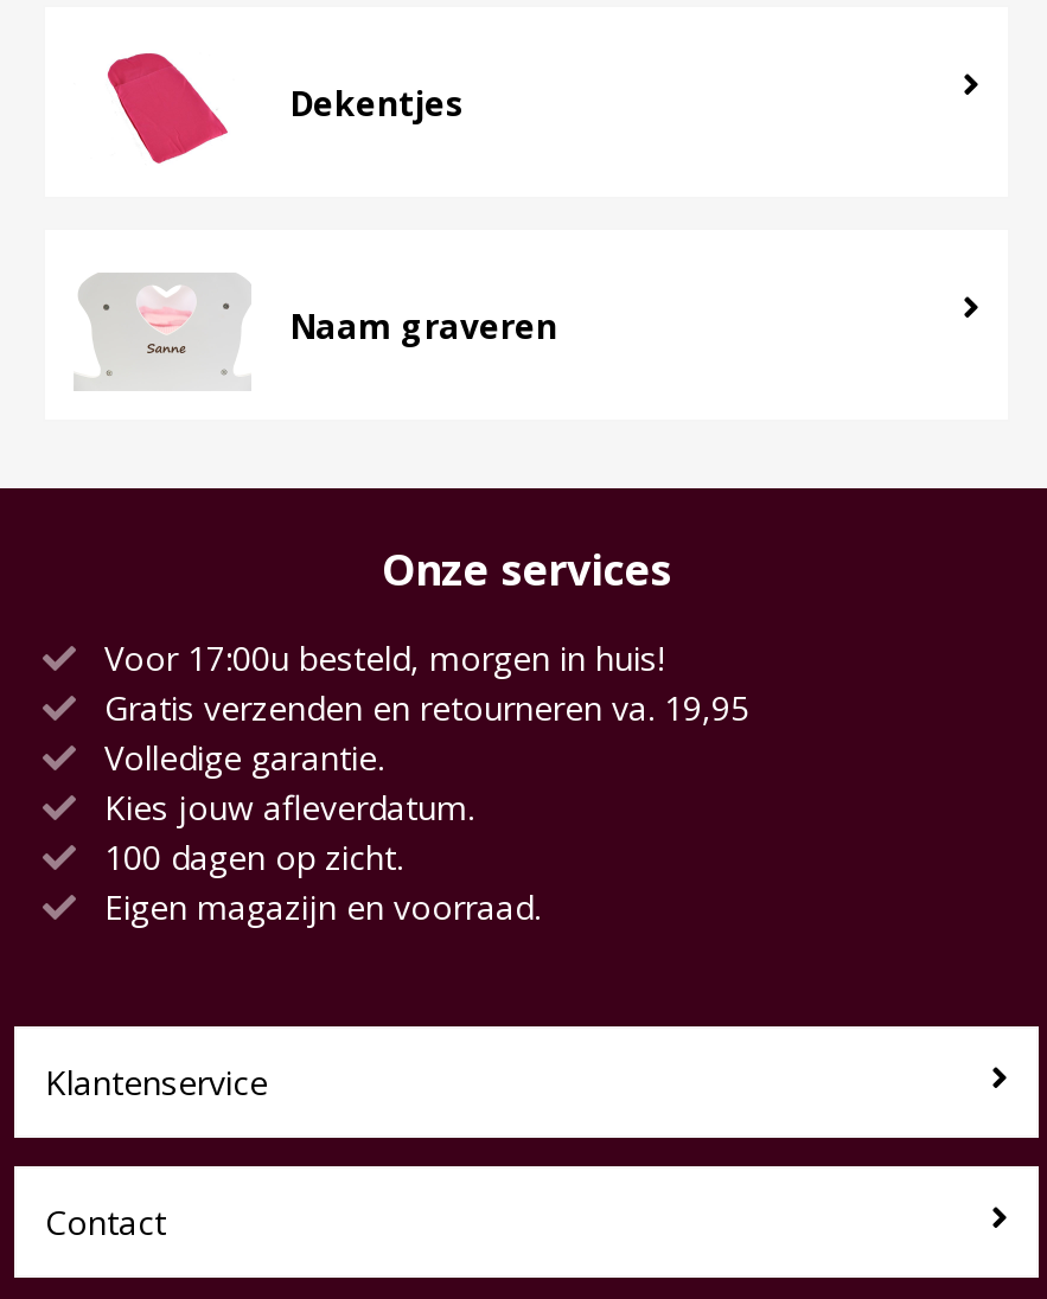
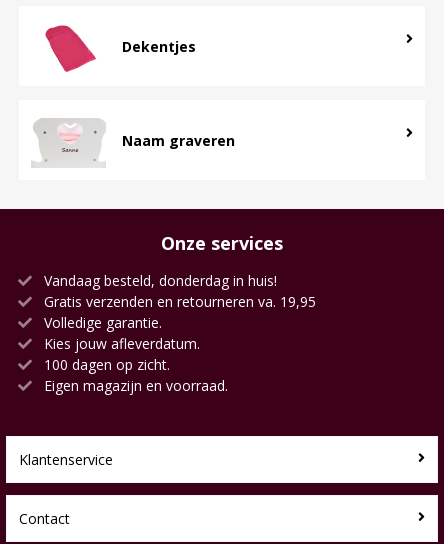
[95,632,664,677] Voor 17:00u besteld, morgen in huis! -> [40,270,277,289] Vandaag besteld, donderdag in huis!

